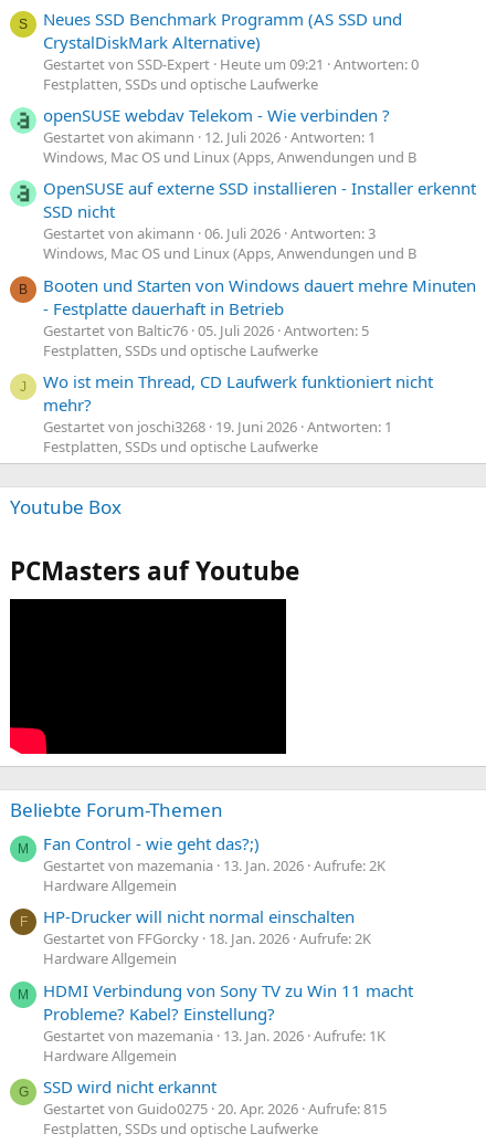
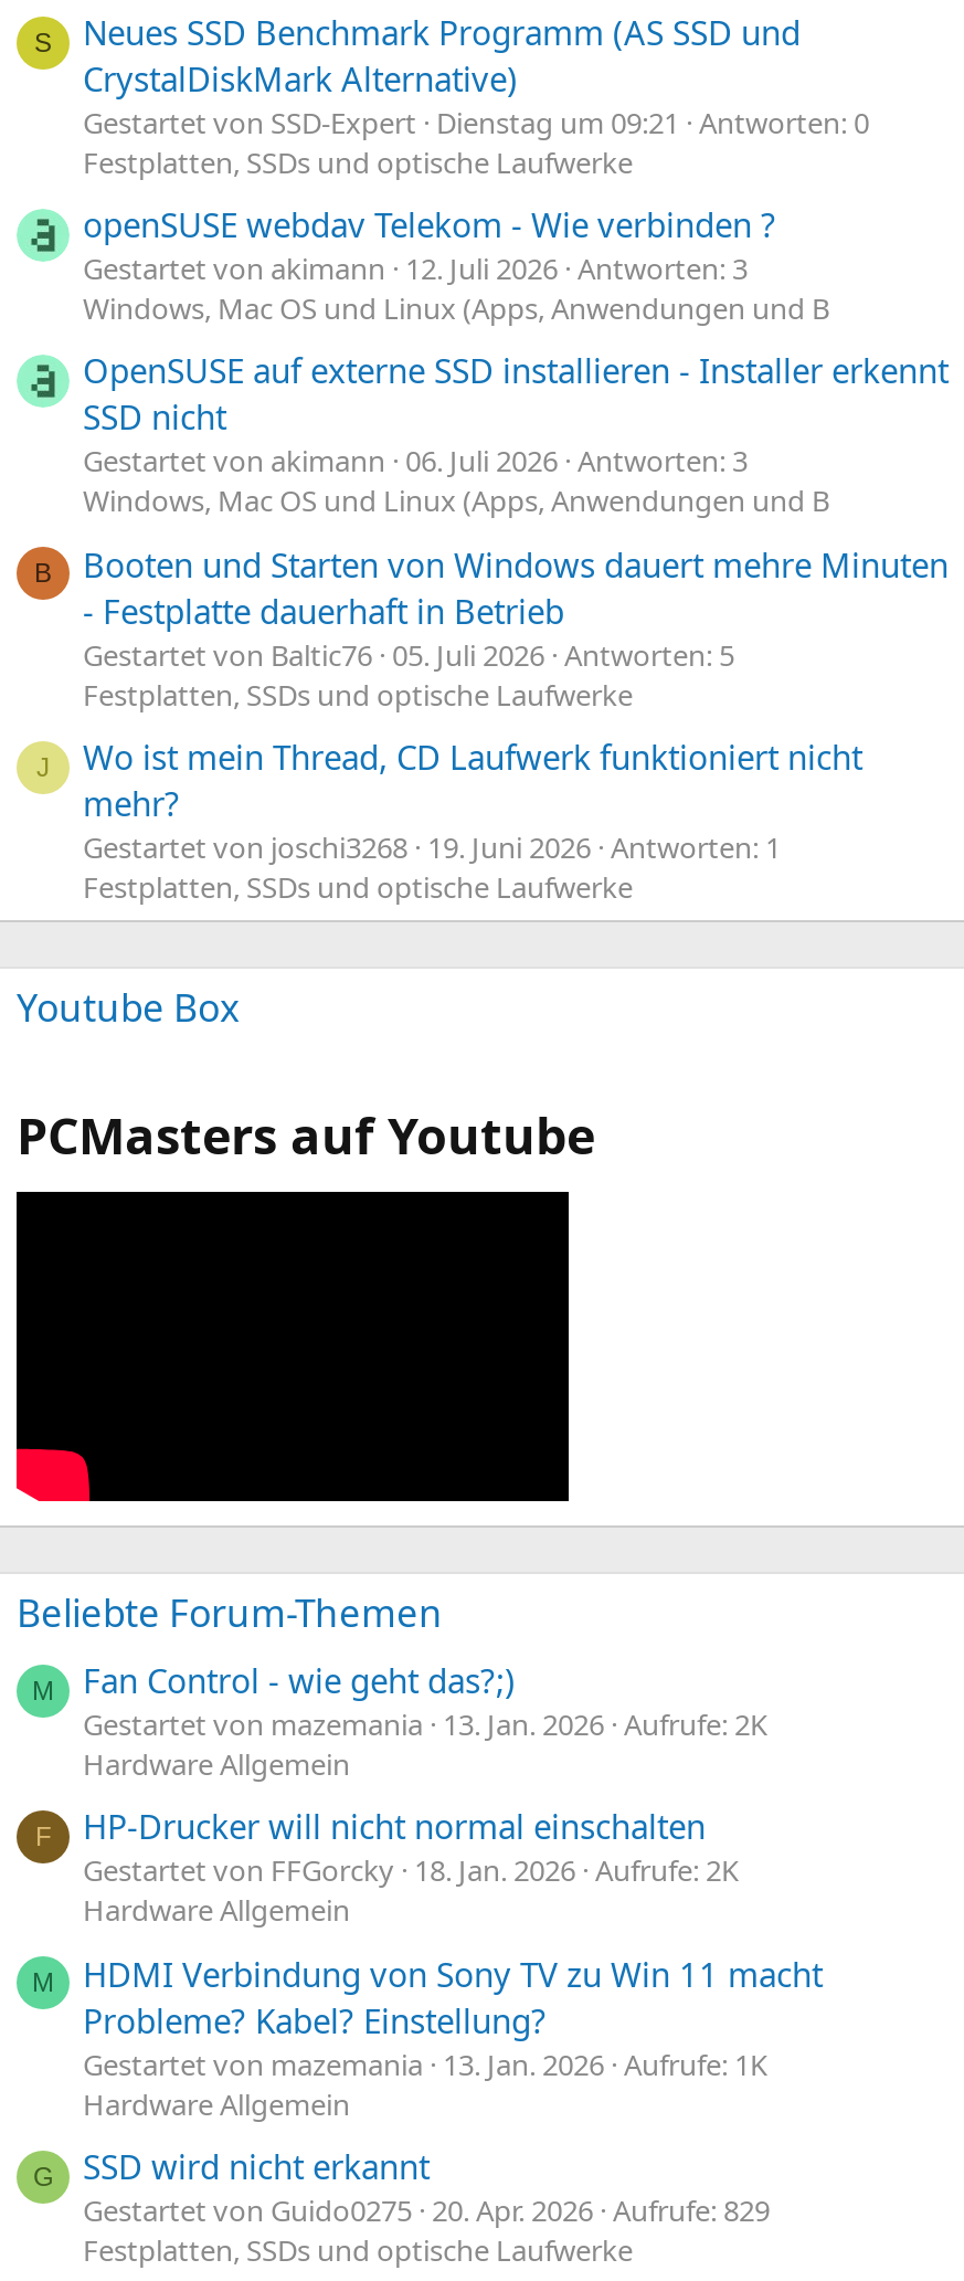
[43,54,419,74] Gestartet von SSD-Expert Heute um 09:21 Antworten: 0 -> [83,102,869,142] Gestartet von SSD-Expert Dienstag um 09:21 Antworten: 0
[43,127,376,147] Gestartet von akimann 12. Juli 2026 Antworten: 1 -> [83,249,748,289] Gestartet von akimann 12. Juli 2026 Antworten: 3
[43,1099,387,1119] Gestartet von Guido0275 20. Apr. 2026 Aufrufe: 815 -> [83,2190,770,2230] Gestartet von Guido0275 20. Apr. 2026 Aufrufe: 829

